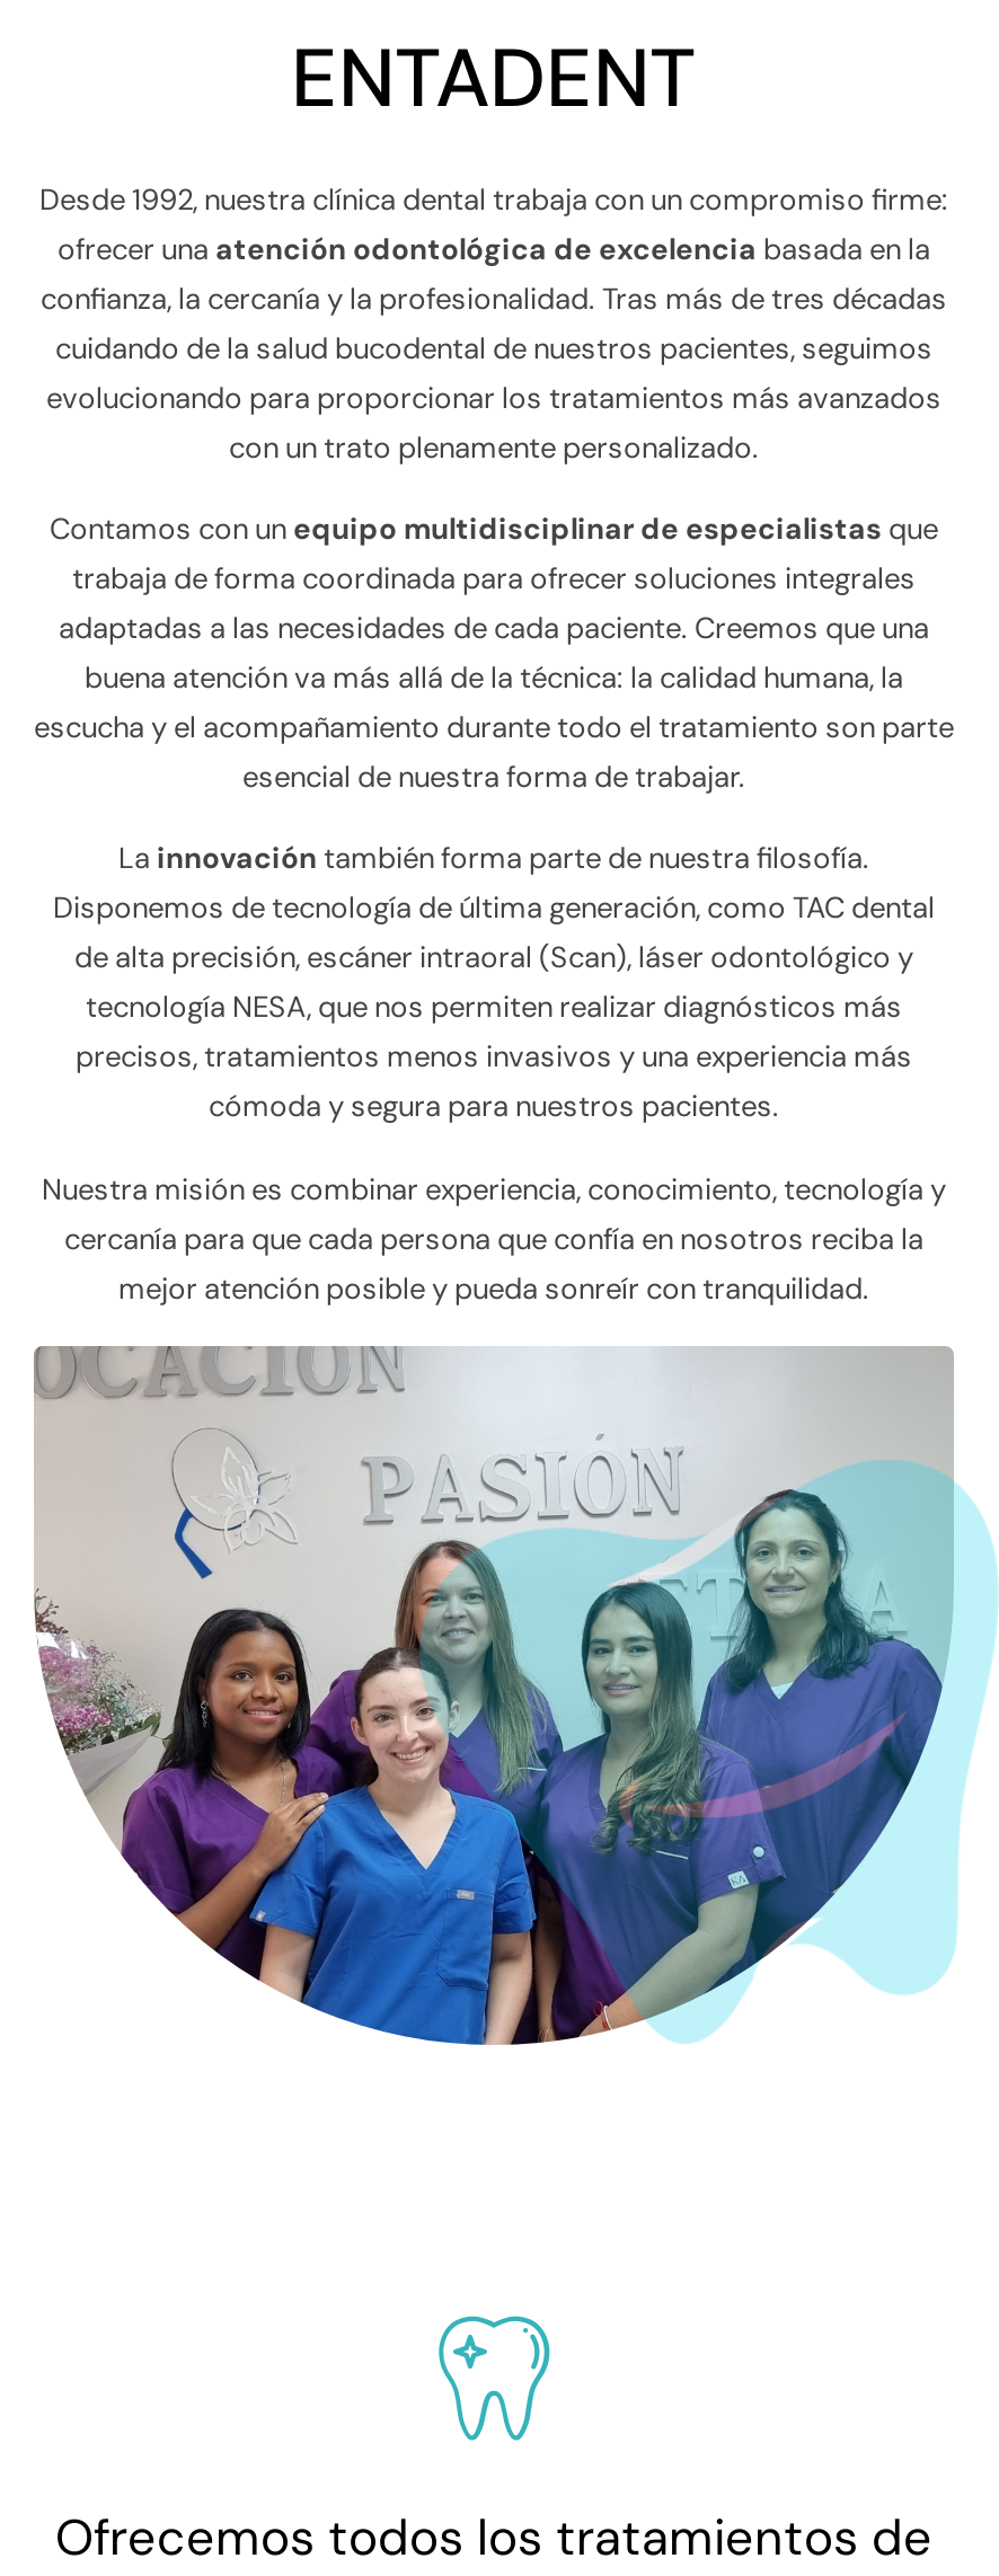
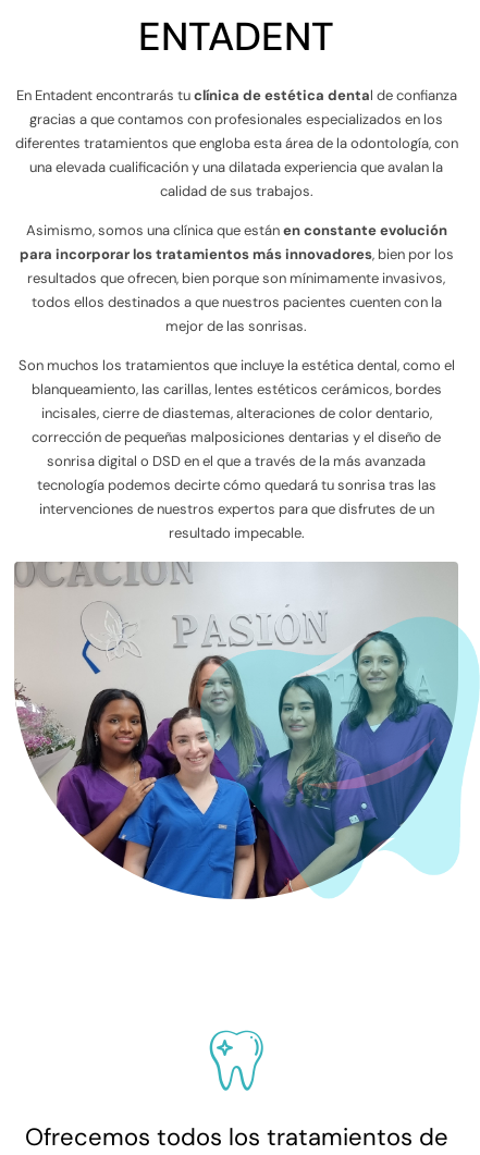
[34,179,954,1307] Desde 1992, nuestra clínica dental trabaja con un compromiso firme: | ofrecer una atención odontológica de excelencia basada en la | confianza, la cercanía y la profesionalidad. Tras más de tres décadas | cuidando de la salud bucodental de nuestros pacientes, seguimos | evolucionando para proporcionar los tratamientos más avanzados | con un trato plenamente personalizado. | Contamos con un equipo multidisciplinar de especialistas que | trabaja de forma coordinada para ofrecer soluciones integrales | adaptadas a las necesidades de cada paciente. Creemos que una | buena atención va más allá de la técnica: la calidad humana, la | escucha y el acompañamiento durante todo el tratamiento son parte | esencial de nuestra forma de trabajar. | La innovación también forma parte de nuestra filosofía. | Disponemos de tecnología de última generación, como TAC dental | de alta precisión, escáner intraoral (Scan), láser odontológico y | tecnología NESA, que nos permiten realizar diagnósticos más | precisos, tratamientos menos invasivos y una experiencia más | cómoda y segura para nuestros pacientes. | Nuestra misión es combinar experiencia, conocimiento, tecnología y | cercanía para que cada persona que confía en nosotros reciba la | mejor atención posible y pueda sonreír con tranquilidad. -> [15,85,458,542] En Entadent encontrarás tu clínica de estética denta l de confianza | gracias a que contamos con profesionales especializados en los | diferentes tratamientos que engloba esta área de la odontología, con | una elevada cualificación y una dilatada experiencia que avalan la | calidad de sus trabajos. | Asimismo, somos una clínica que están en constante evolución | para incorporar los tratamientos más innovadores, bien por los | resultados que ofrecen, bien porque son mínimamente invasivos, | todos ellos destinados a que nuestros pacientes cuenten con la | mejor de las sonrisas. | Son muchos los tratamientos que incluye la estética dental, como el | blanqueamiento, las carillas, lentes estéticos cerámicos, bordes | incisales, cierre de diastemas, alteraciones de color dentario, | corrección de pequeñas malposiciones dentarias y el diseño de | sonrisa digital o DSD en el que a través de la más avanzada | tecnología podemos decirte cómo quedará tu sonrisa tras las | intervenciones de nuestros expertos para que disfrutes de un | resultado impecable.

